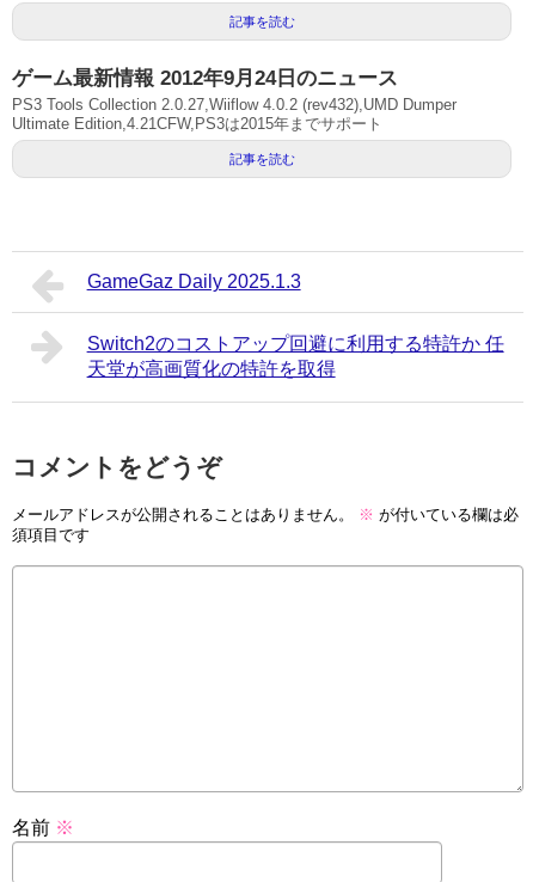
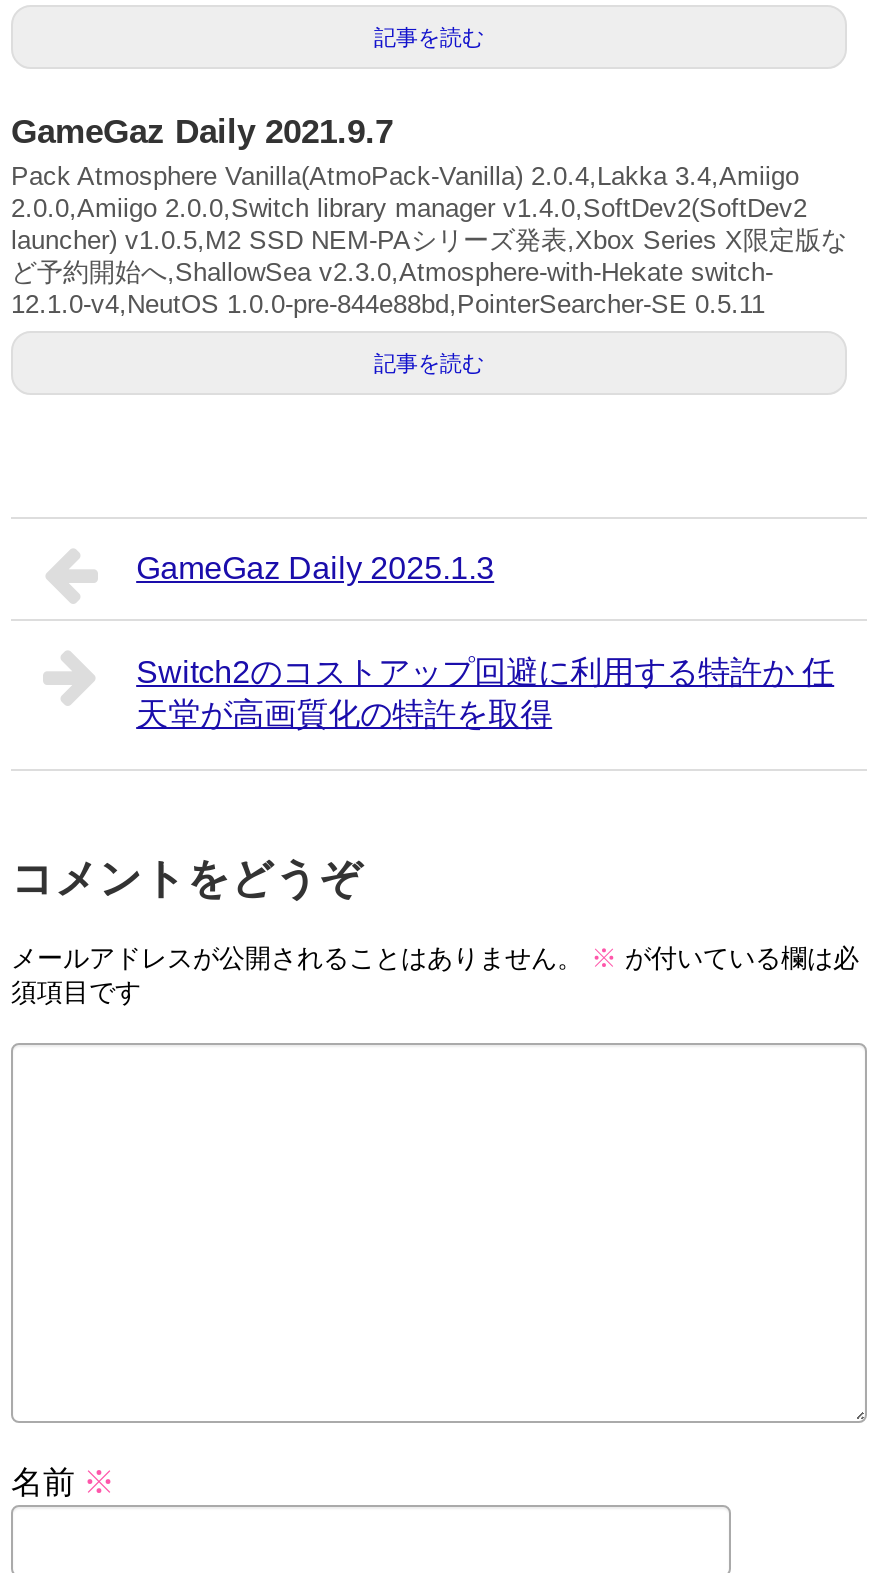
[12,67,457,132] ゲーム最新情報 2012年9月24日のニュース | PS3 Tools Collection 2.0.27,Wiiflow 4.0.2 (rev432),UMD Dumper | Ultimate Edition,4.21CFW,PS3は2015年までサポート -> [11,113,847,319] GameGaz Daily 2021.9.7 | Pack Atmosphere Vanilla(AtmoPack-Vanilla) 2.0.4,Lakka 3.4,Amiigo | 2.0.0,Amiigo 2.0.0,Switch library manager v1.4.0,SoftDev2(SoftDev2 | launcher) v1.0.5,M2 SSD NEM-PAシリーズ発表,Xbox Series X限定版な | ど予約開始へ,ShallowSea v2.3.0,Atmosphere-with-Hekate switch- | 12.1.0-v4,NeutOS 1.0.0-pre-844e88bd,PointerSearcher-SE 0.5.11

